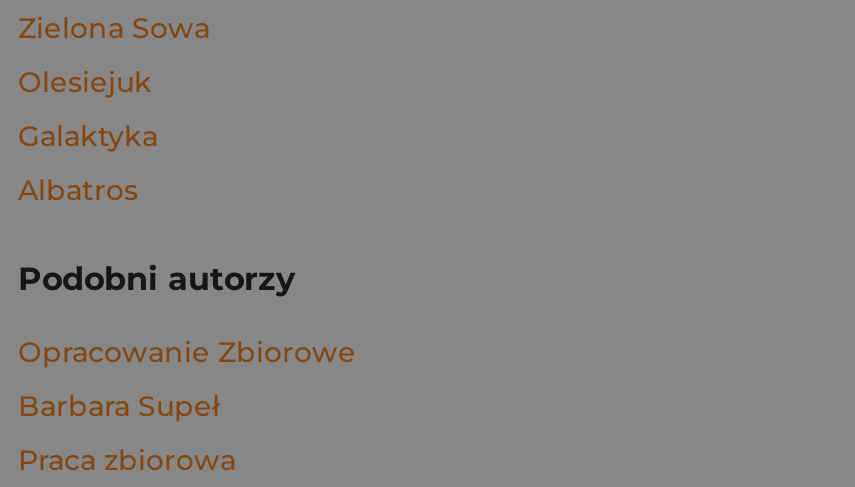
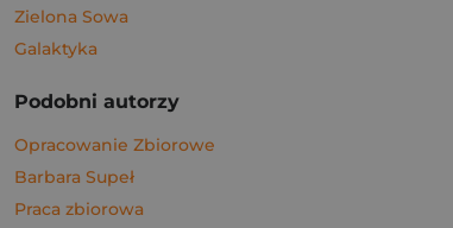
[18,64,152,100] Olesiejuk -> none
[18,172,138,208] Albatros -> none

